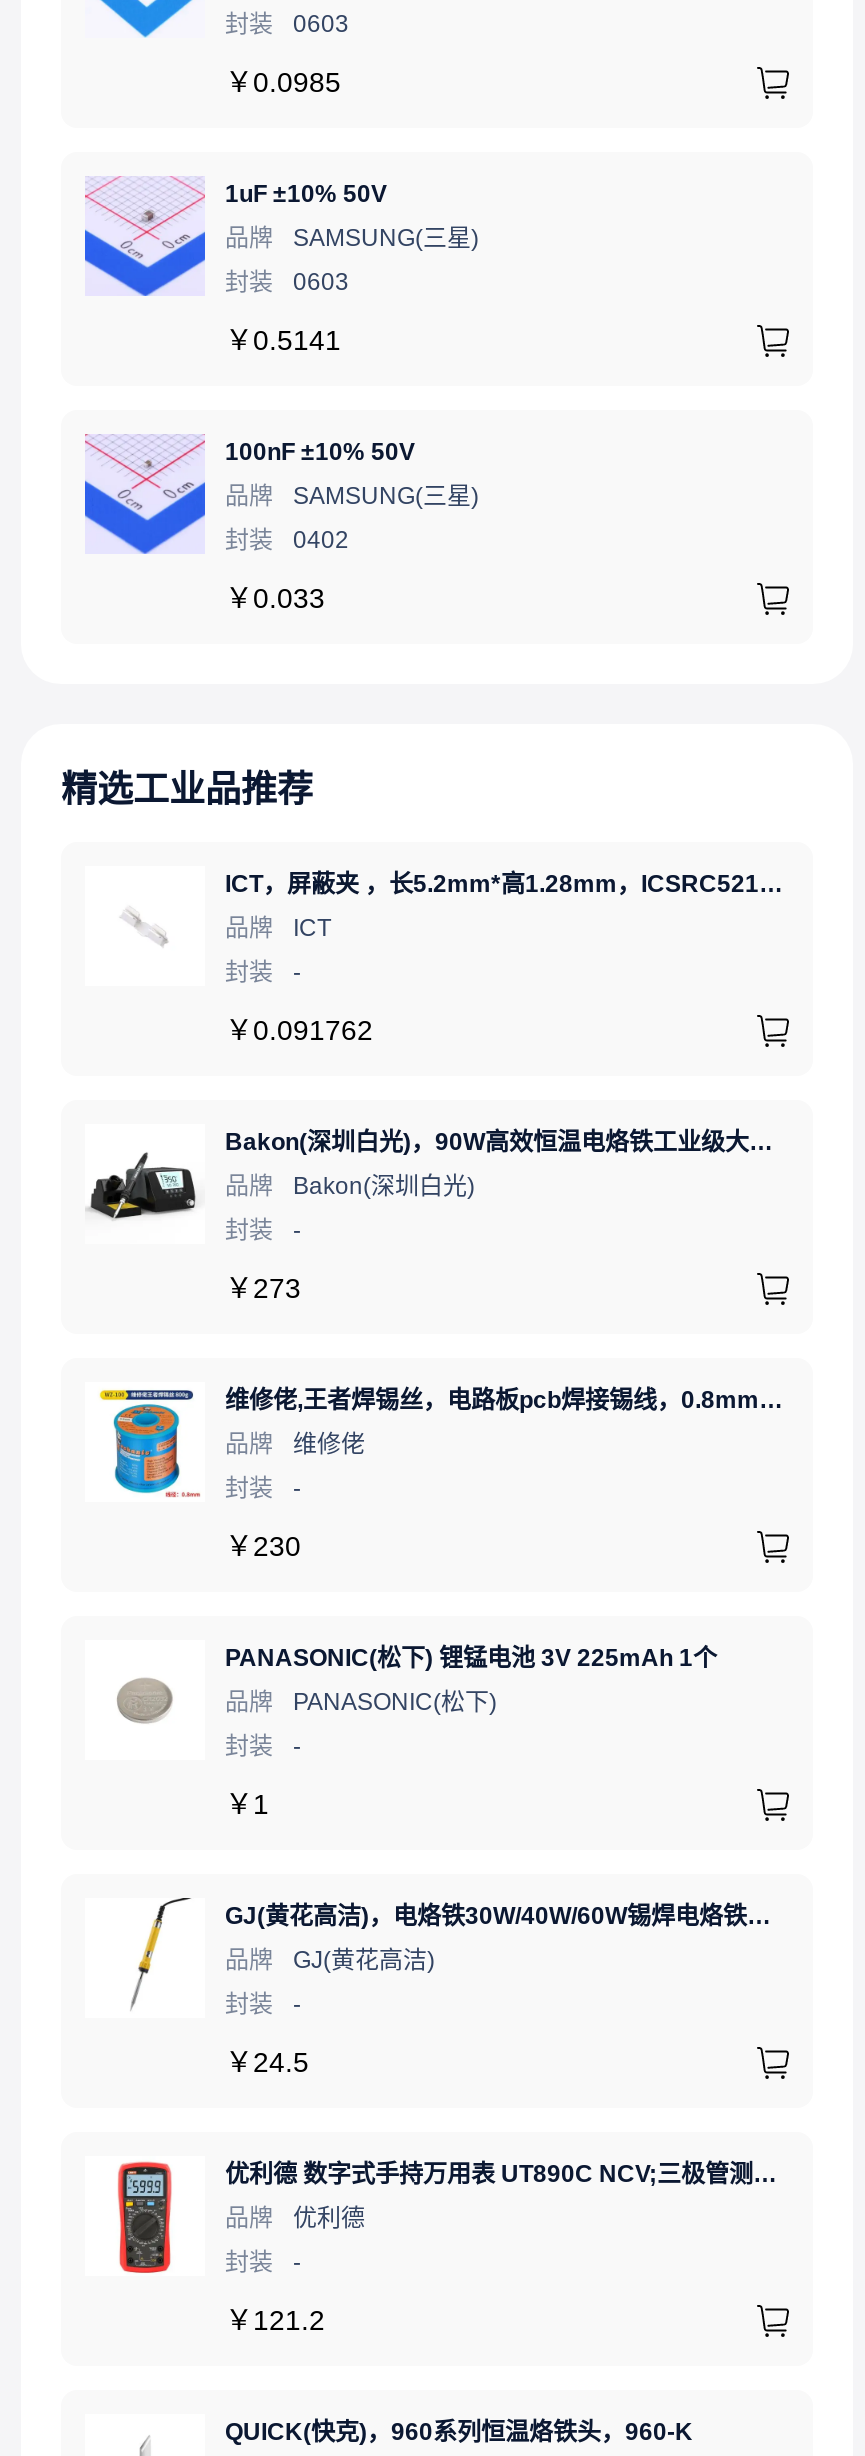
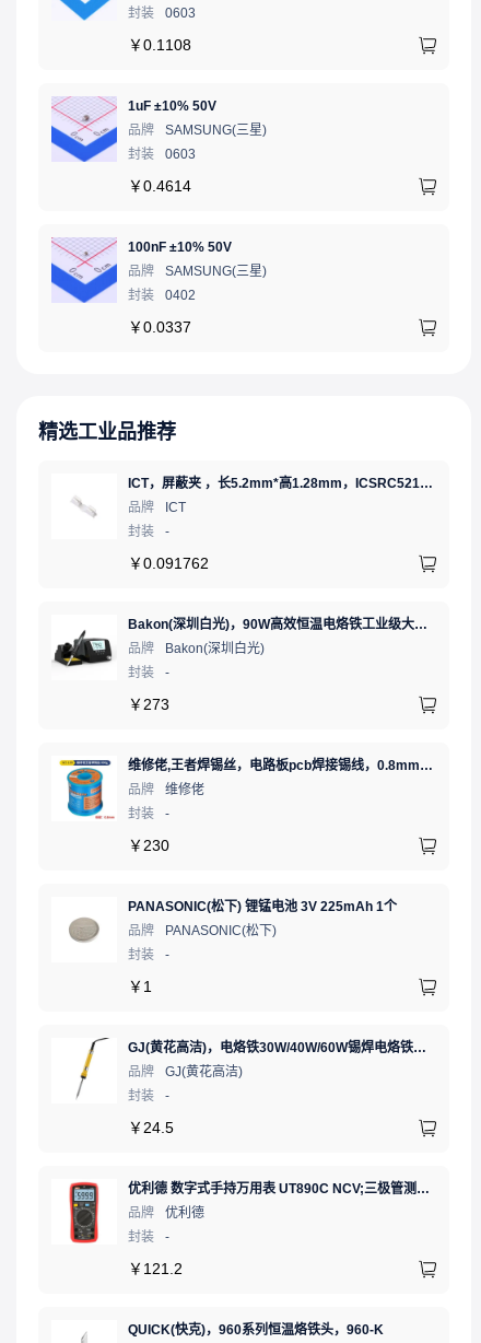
[225,66,341,98] ￥0.0985 -> [128,36,191,53] ￥0.1108
[225,324,341,356] ￥0.5141 -> [128,177,191,194] ￥0.4614
[225,582,325,614] ￥0.033 -> [128,318,191,336] ￥0.0337

